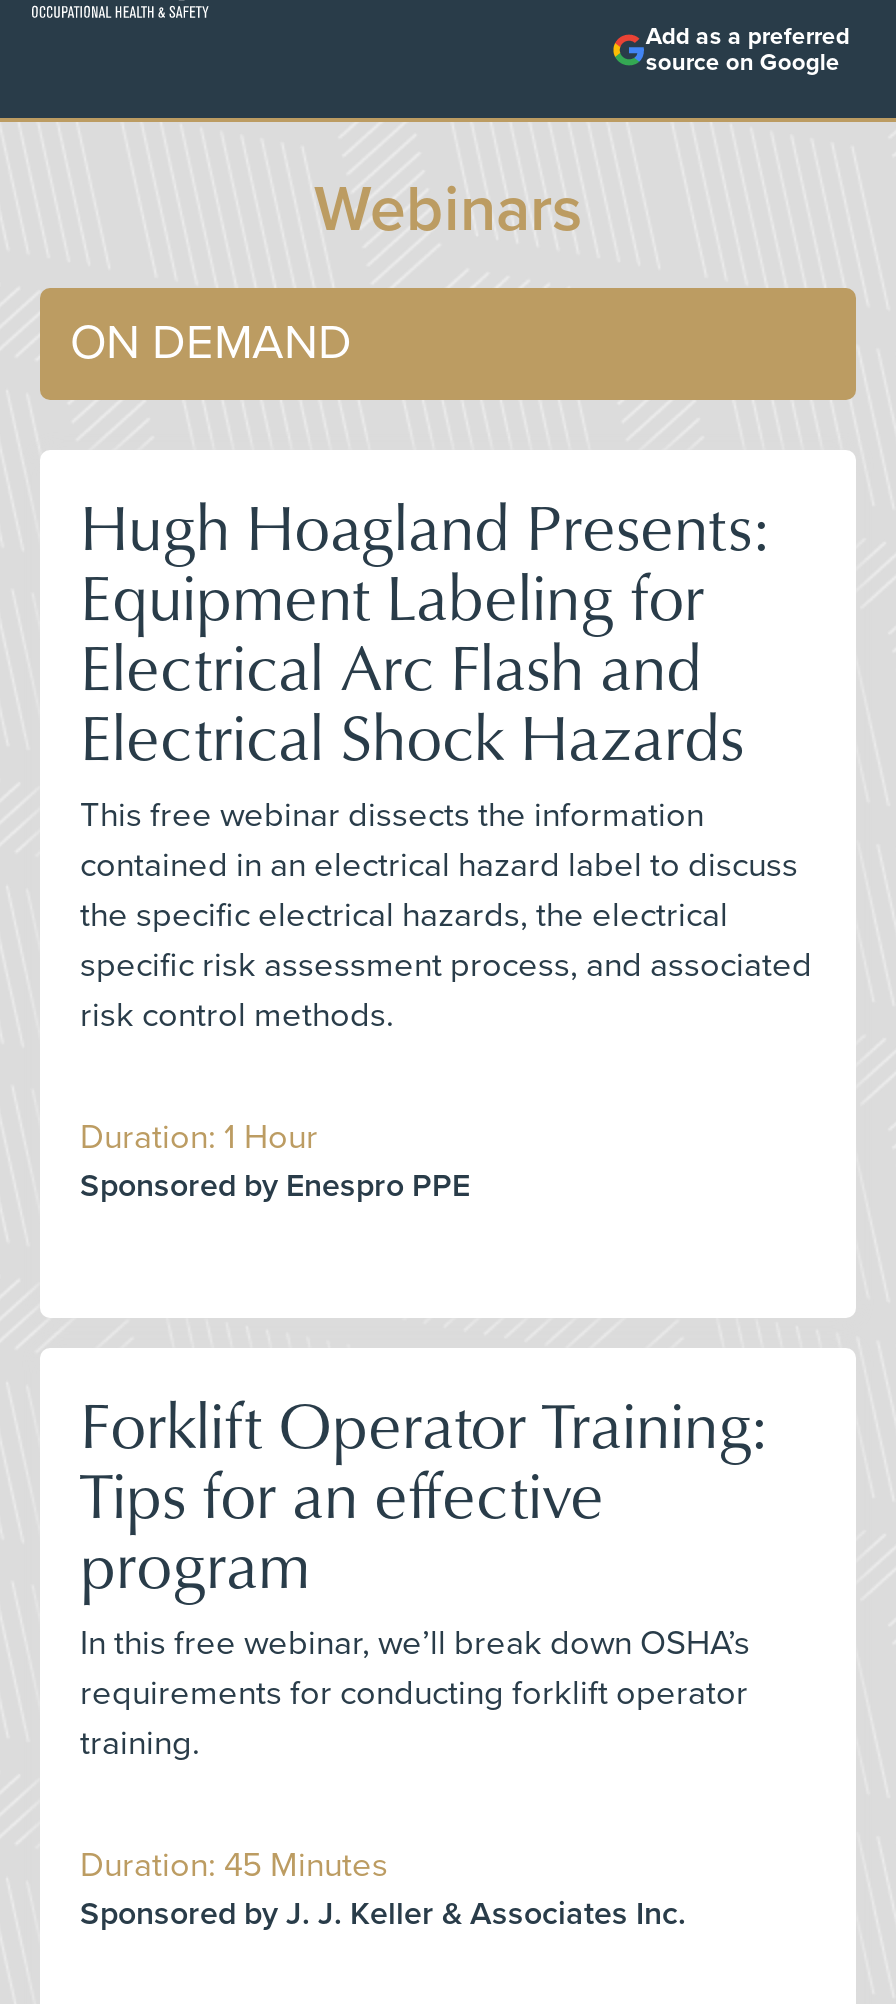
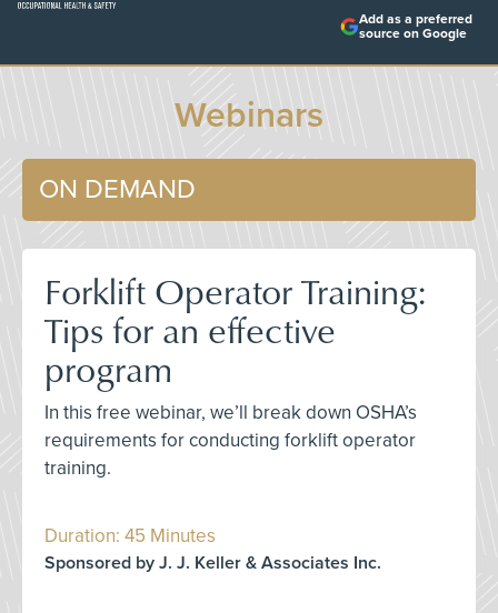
[80,480,812,1206] Hugh Hoagland Presents: | Equipment Labeling for | Electrical Arc Flash and | Electrical Shock Hazards | This free webinar dissects the information | contained in an electrical hazard label to discuss | the specific electrical hazards, the electrical | specific risk assessment process, and associated | risk control methods. | Duration: 1 Hour | Sponsored by Enespro PPE -> none

